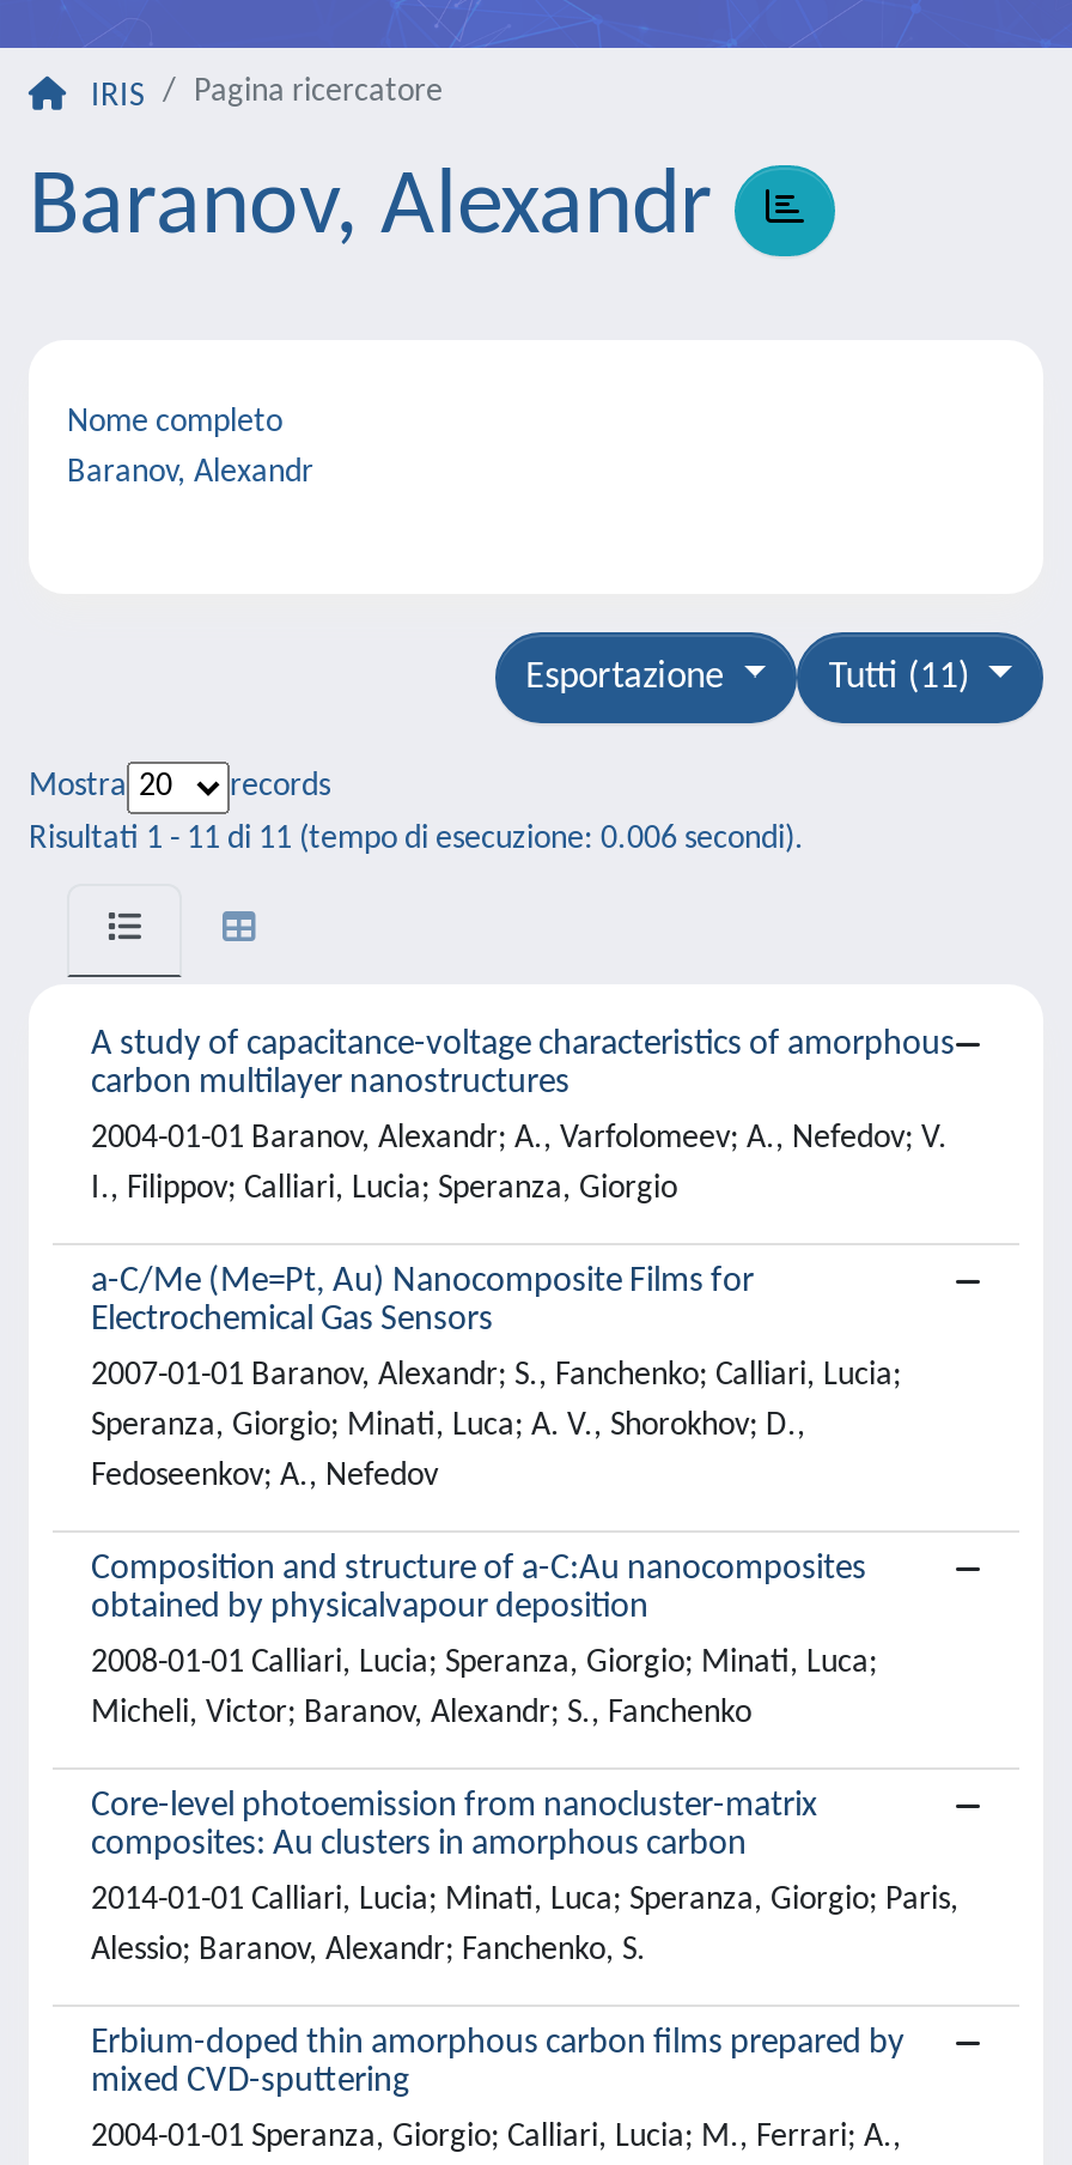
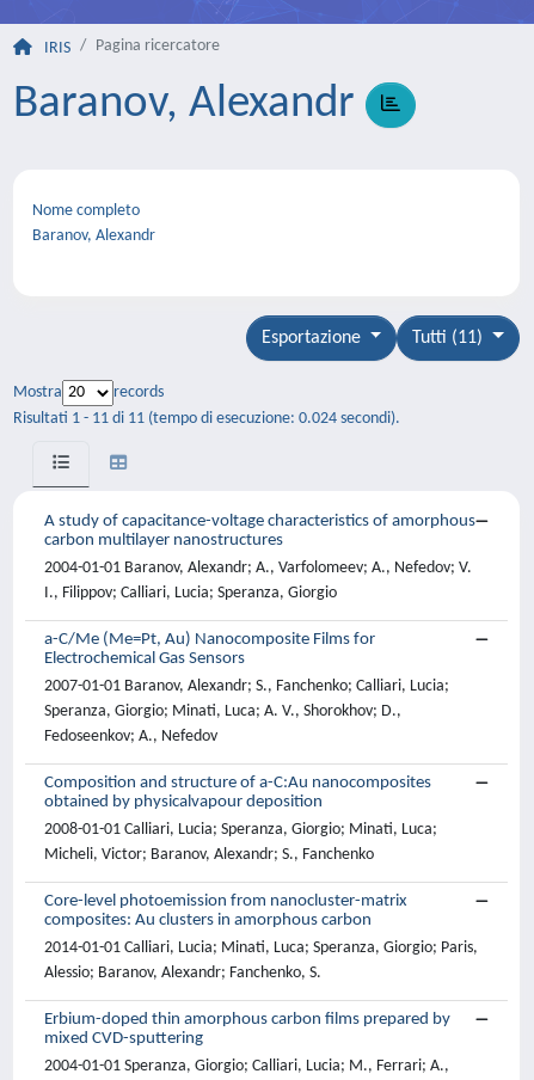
[29,821,804,857] Risultati 1 - 11 di 11 (tempo di esecuzione: 0.006 secondi). -> [13,410,400,428] Risultati 1 - 11 di 11 (tempo di esecuzione: 0.024 secondi).

